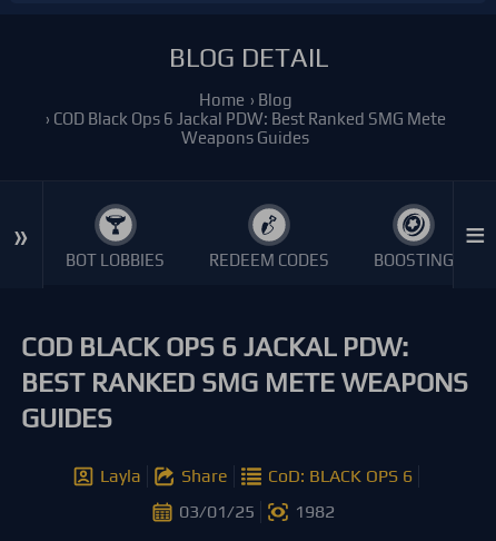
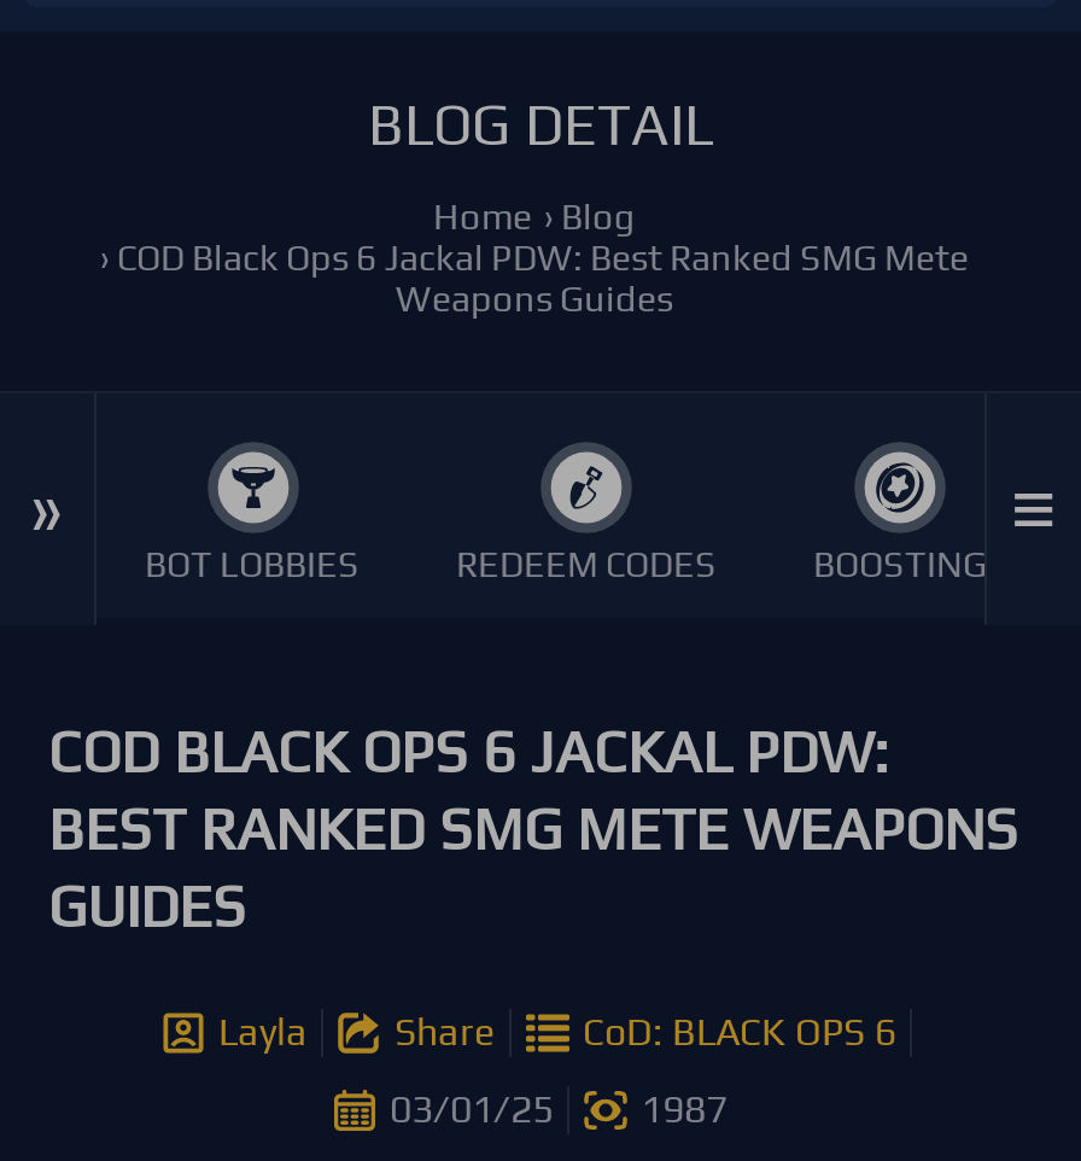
[178,501,334,522] 03/01/25 1982 -> [390,1086,728,1132] 03/01/25 1987

